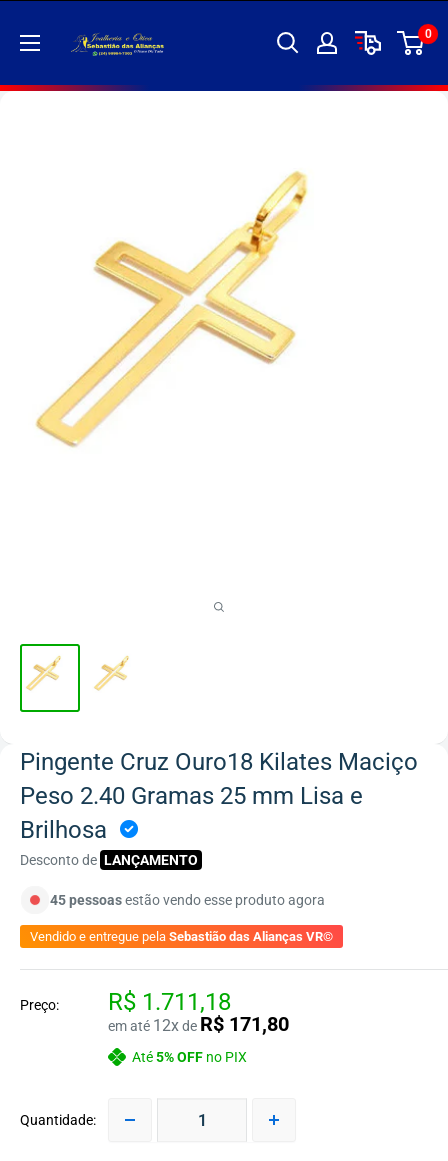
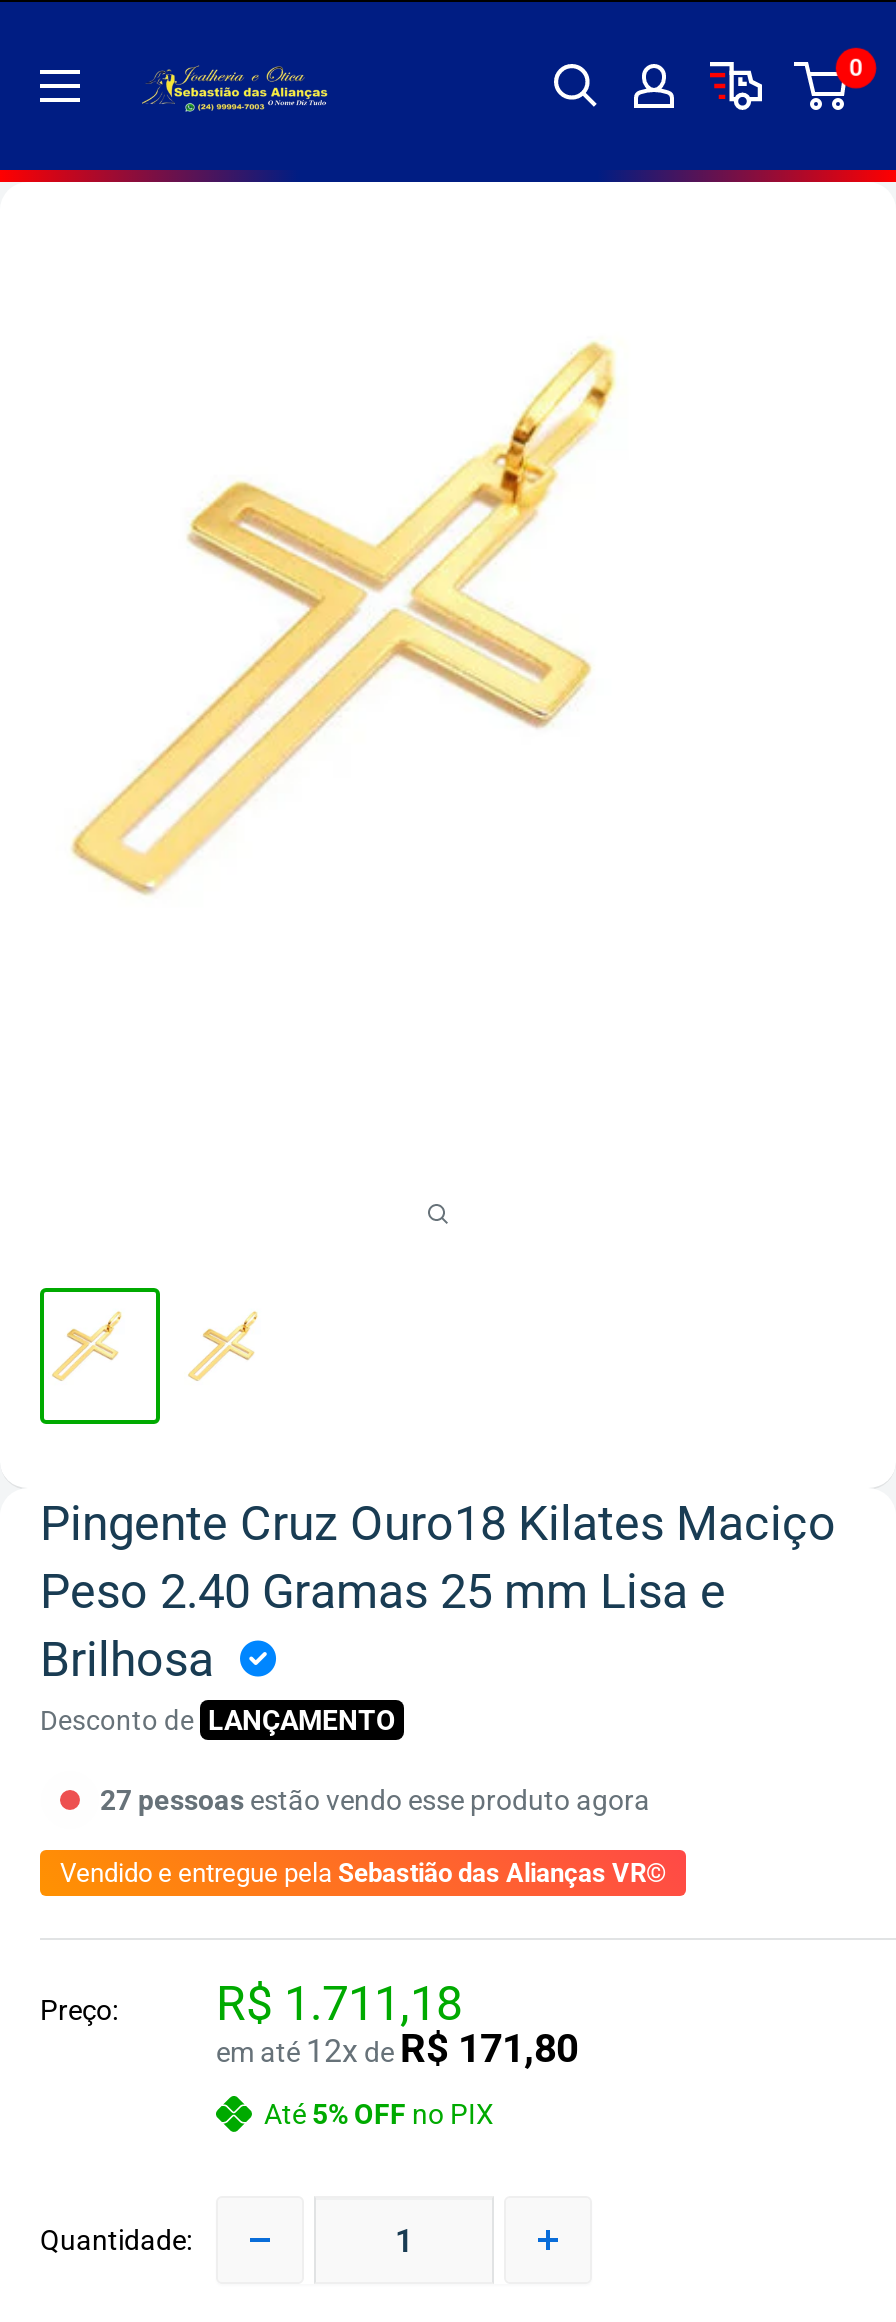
[50,892,325,908] 45 pessoas estão vendo esse produto agora -> [100,1785,650,1817] 27 pessoas estão vendo esse produto agora

